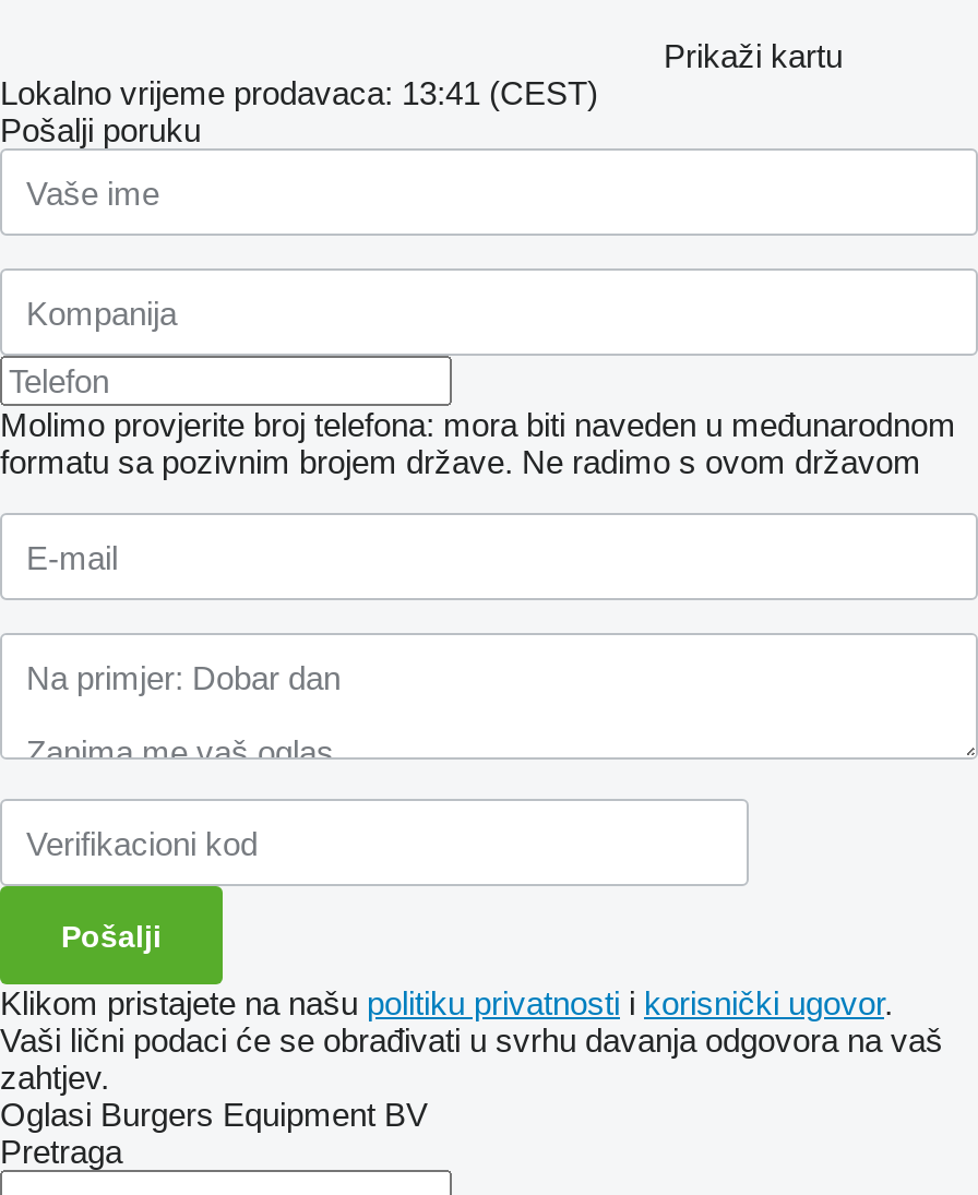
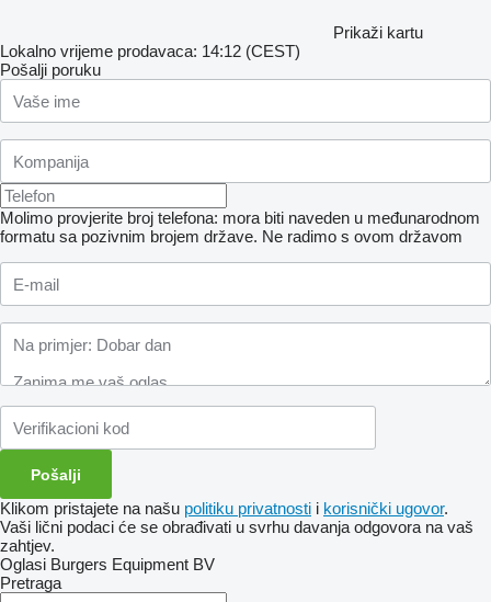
[0,74,598,111] Lokalno vrijeme prodavaca: 13:41 (CEST) -> [0,42,300,60] Lokalno vrijeme prodavaca: 14:12 (CEST)

